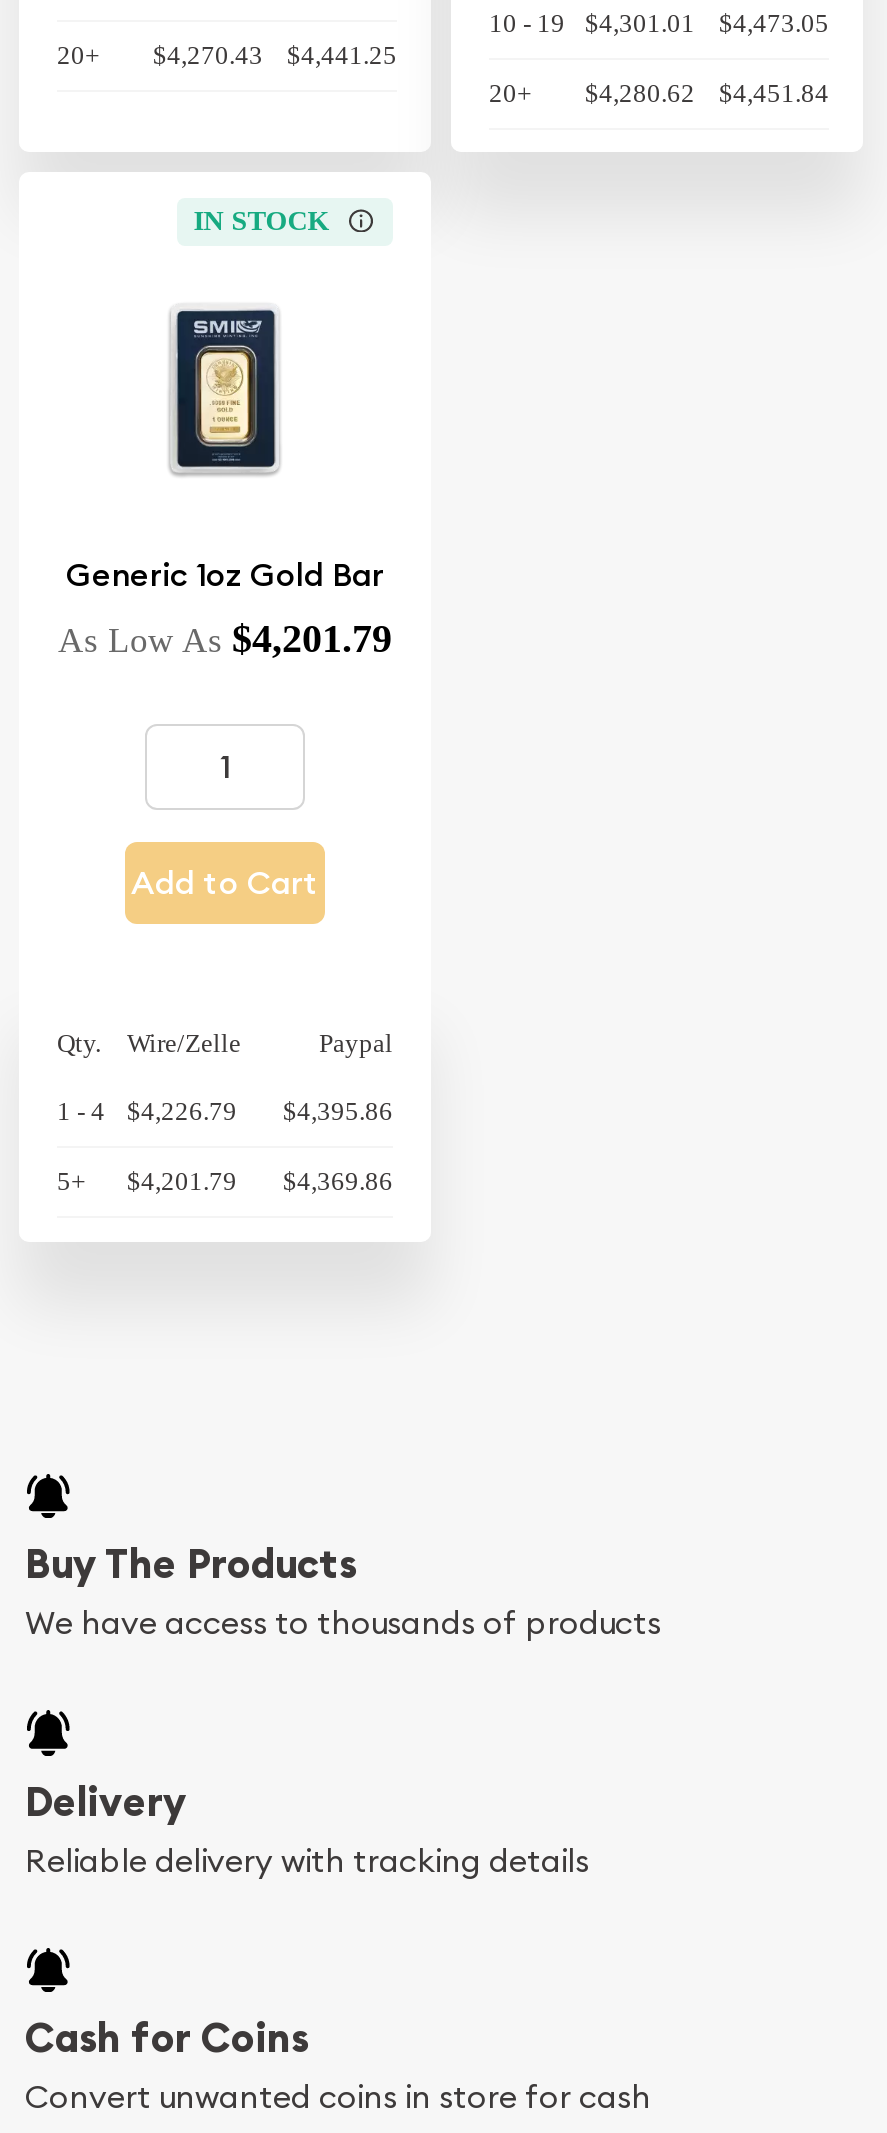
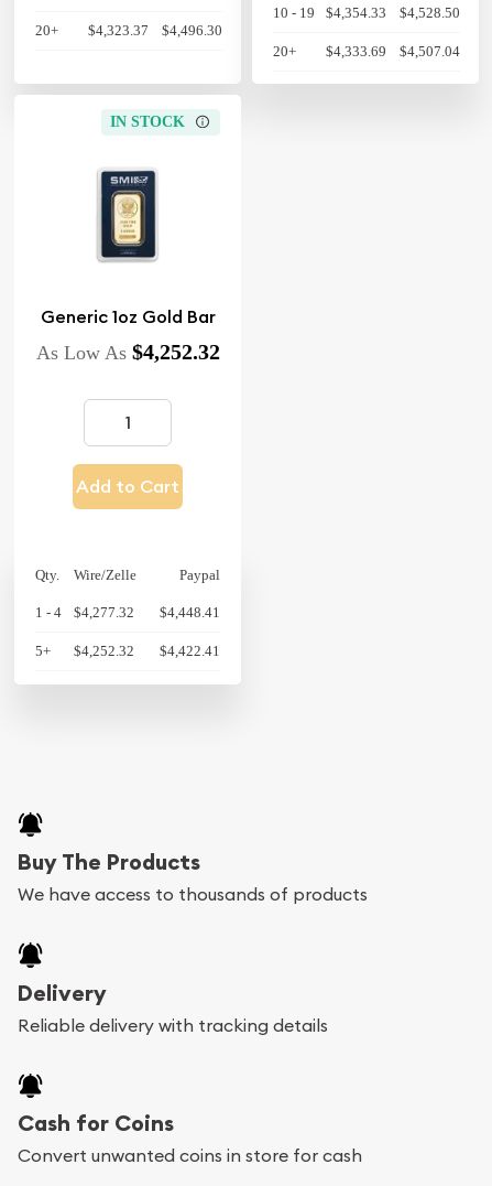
[585,7,695,37] $4,301.01 -> [326,4,386,20] $4,354.33
[719,7,829,37] $4,473.05 -> [400,4,460,20] $4,528.50
[153,39,263,69] $4,270.43 -> [88,21,149,38] $4,323.37
[287,39,397,69] $4,441.25 -> [162,21,222,38] $4,496.30
[585,77,695,107] $4,280.62 -> [326,42,386,59] $4,333.69
[719,77,829,107] $4,451.84 -> [400,42,460,59] $4,507.04
[58,617,392,661] As Low As $4,201.79 -> [36,340,220,364] As Low As $4,252.32
[127,1097,237,1127] $4,226.79 -> [74,604,134,621] $4,277.32
[283,1097,393,1127] $4,395.86 -> [160,604,220,621] $4,448.41
[127,1167,237,1197] $4,201.79 -> [74,643,134,659] $4,252.32
[283,1167,393,1197] $4,369.86 -> [160,643,220,659] $4,422.41

